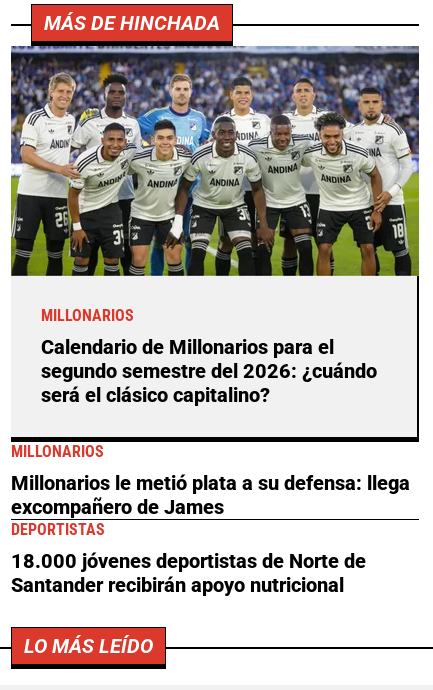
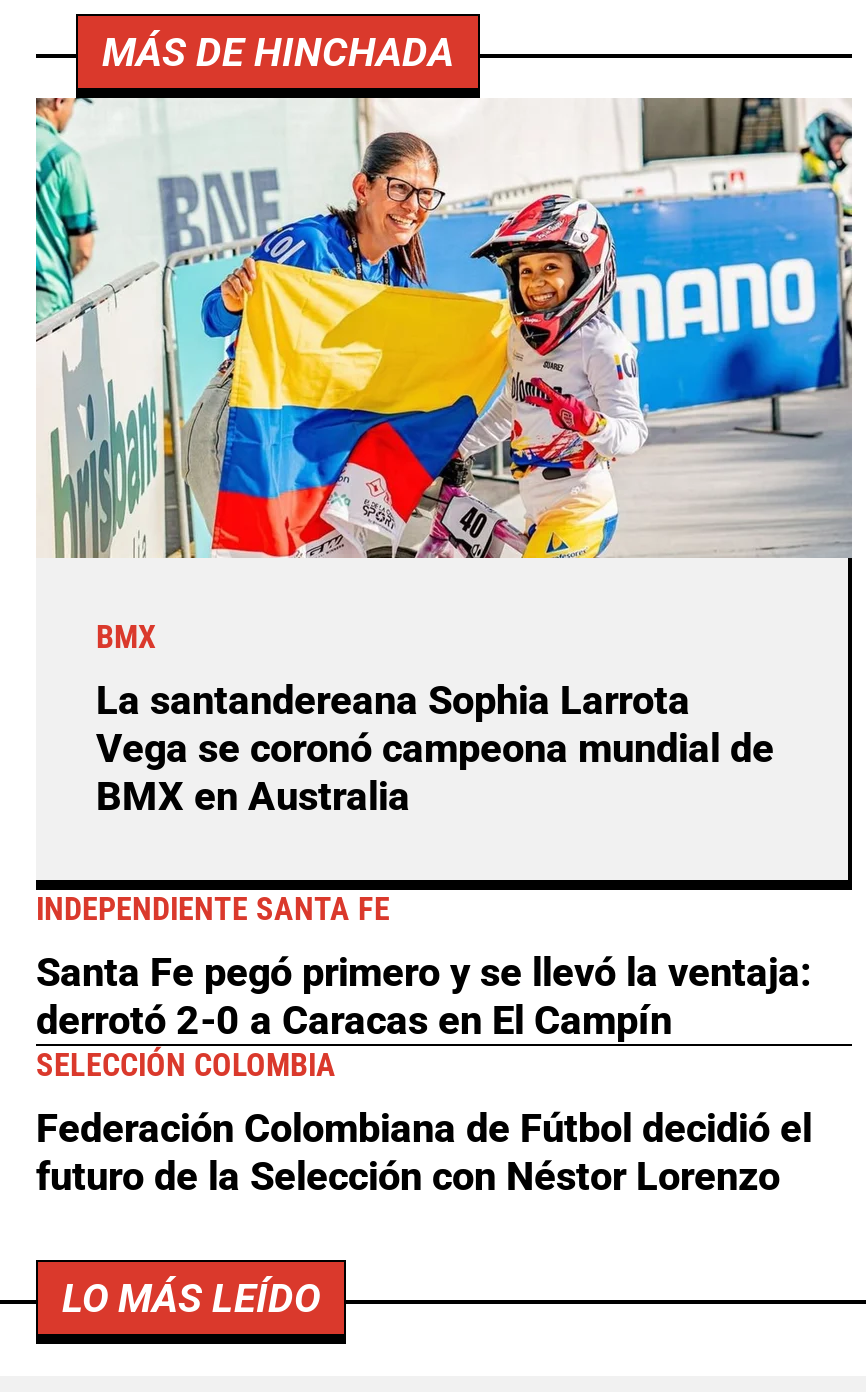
[10,45,420,407] [image] | MILLONARIOS | Calendario de Millonarios para el | segundo semestre del 2026: ¿cuándo | será el clásico capitalino? -> [34,96,854,819] [image] | BMX | La santandereana Sophia Larrota | Vega se coronó campeona mundial de | BMX en Australia
[11,442,410,597] MILLONARIOS | Millonarios le metió plata a su defensa: llega | excompañero de James | DEPORTISTAS | 18.000 jóvenes deportistas de Norte de | Santander recibirán apoyo nutricional -> [36,889,812,1199] INDEPENDIENTE SANTA FE | Santa Fe pegó primero y se llevó la ventaja: | derrotó 2-0 a Caracas en El Campín | SELECCIÓN COLOMBIA | Federación Colombiana de Fútbol decidió el | futuro de la Selección con Néstor Lorenzo

